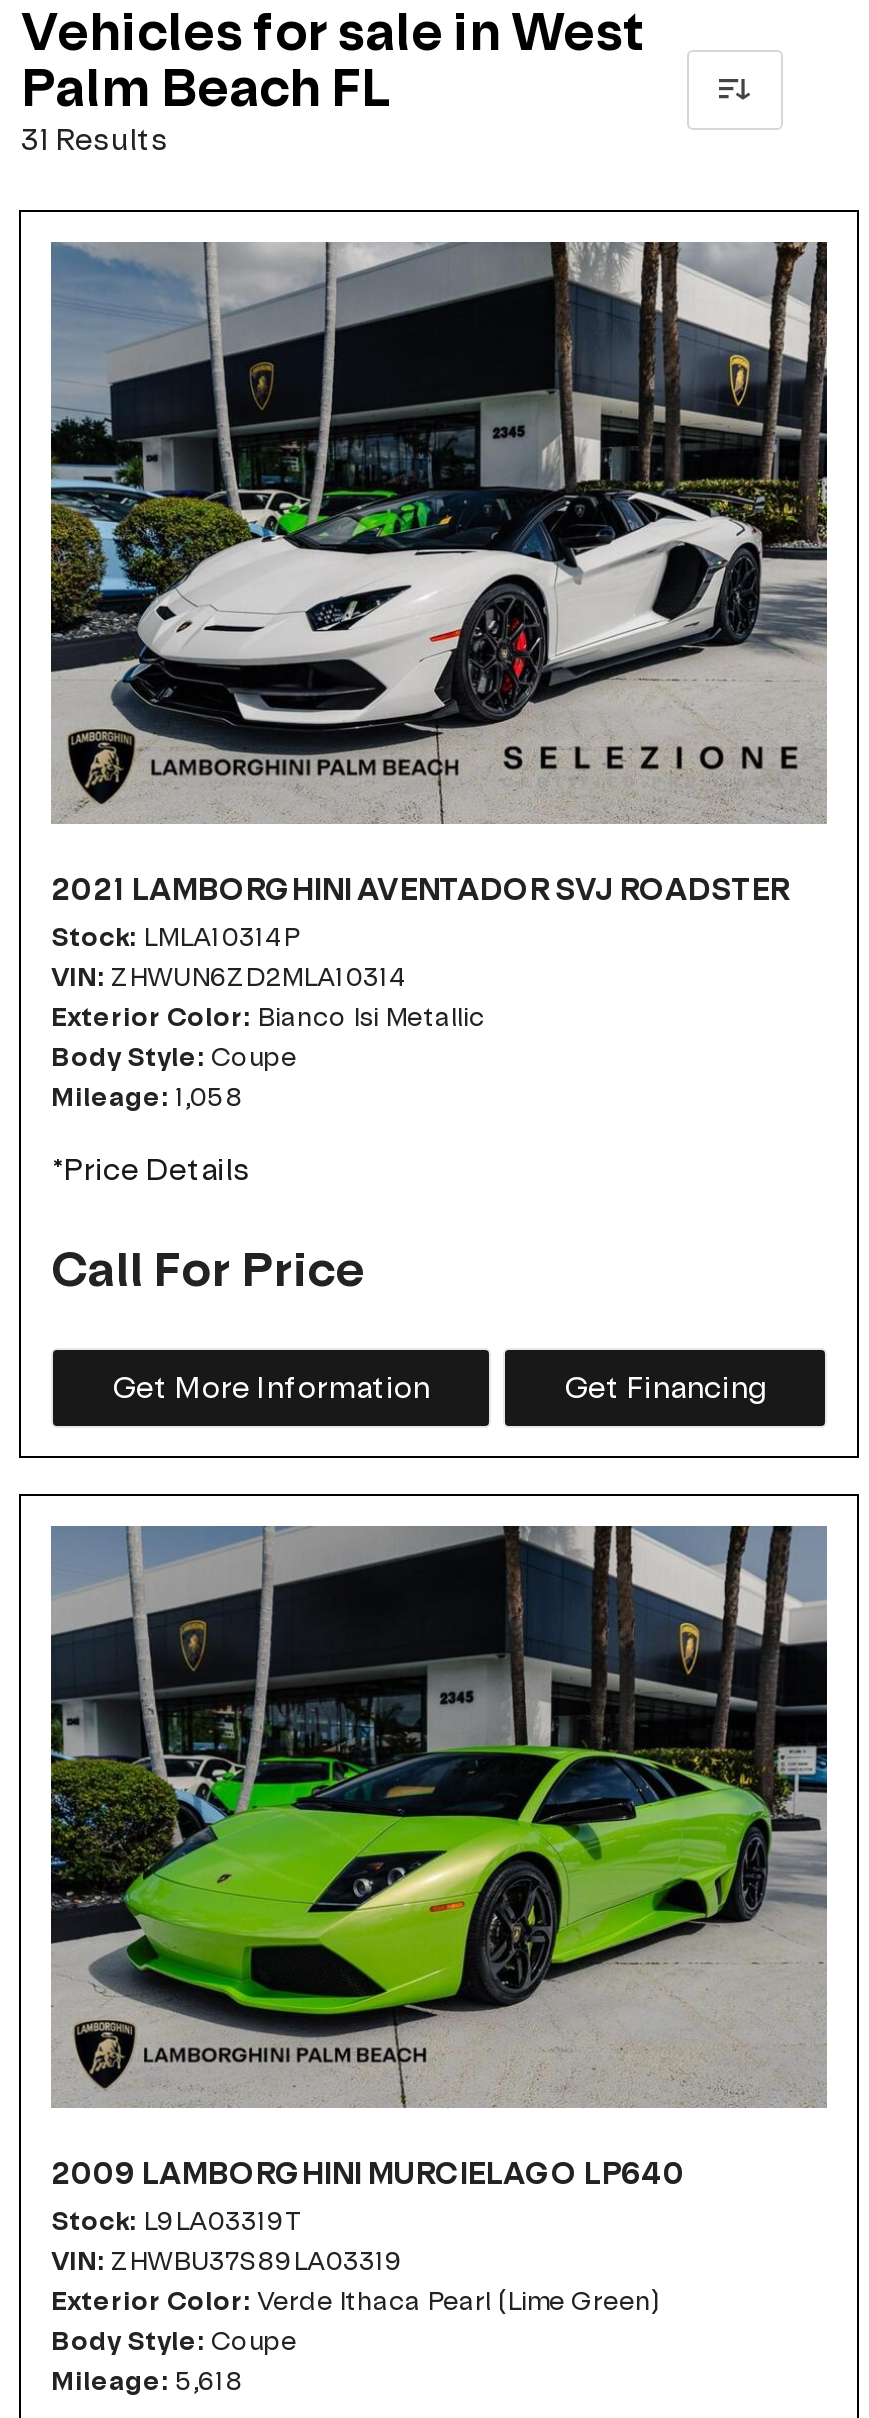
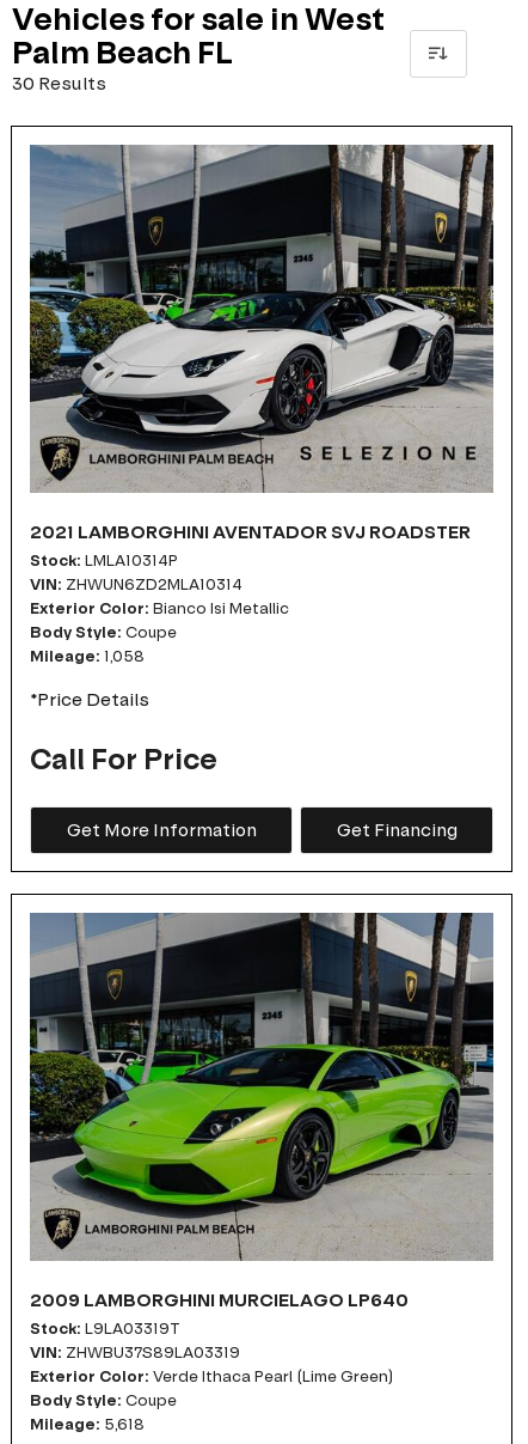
[21,122,169,156] 31 Results -> [12,73,106,93] 30 Results

